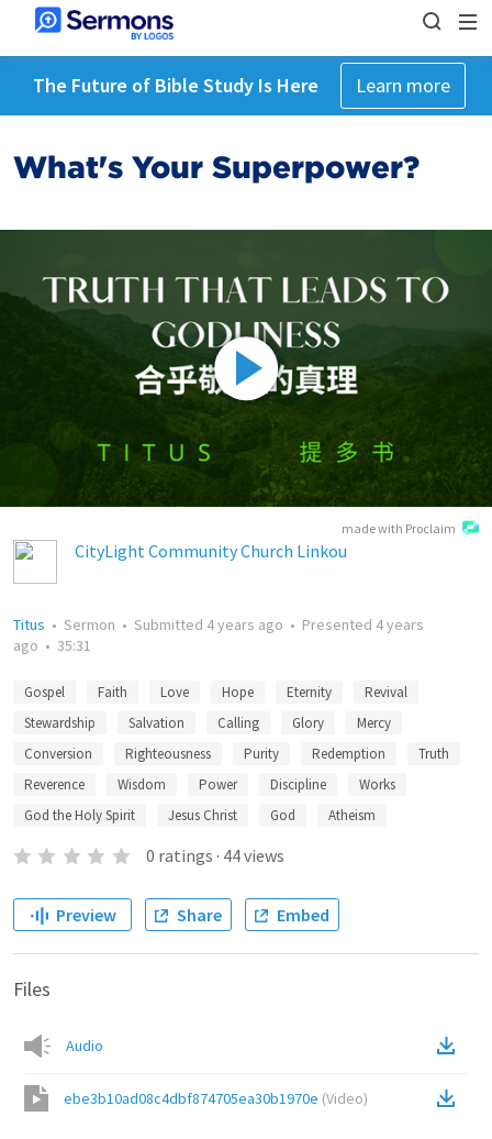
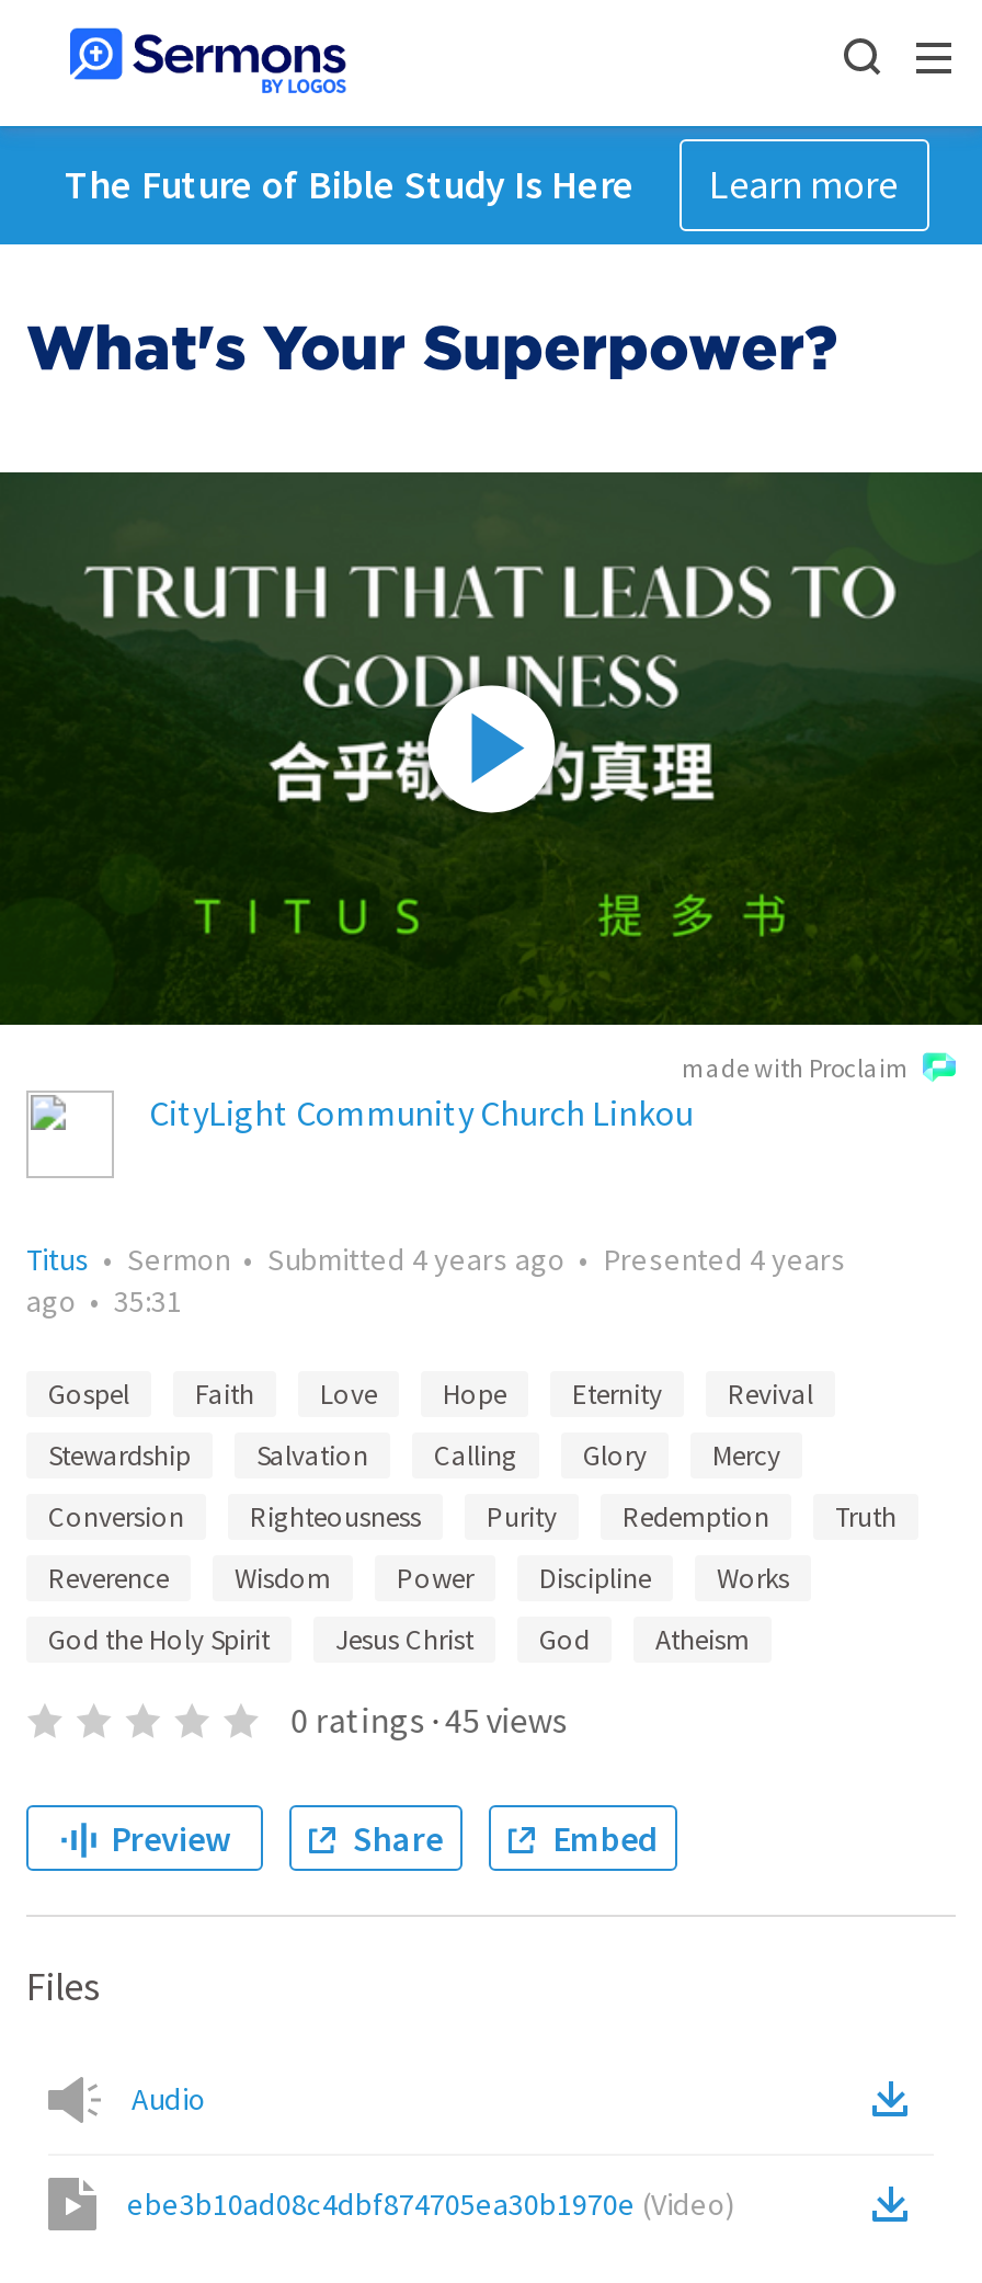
[146,844,284,866] 0 ratings · 44 views -> [291,1698,567,1742] 0 ratings · 45 views

